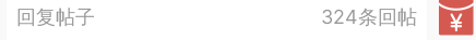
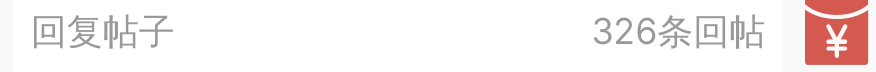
[321,6,417,28] 324条回帖 -> [591,10,765,52] 326条回帖

